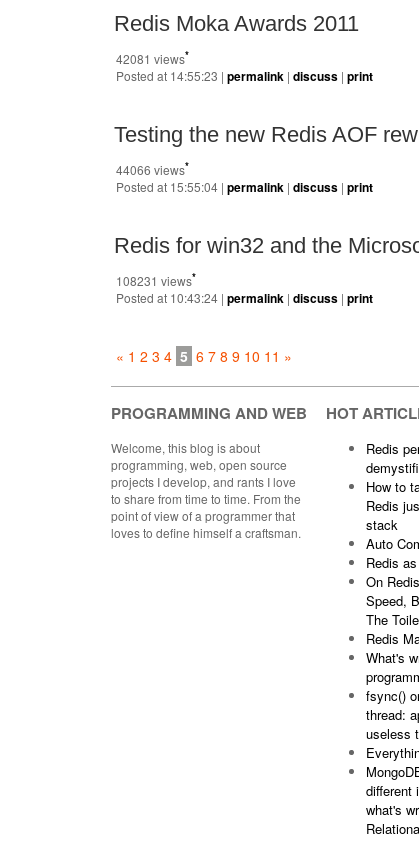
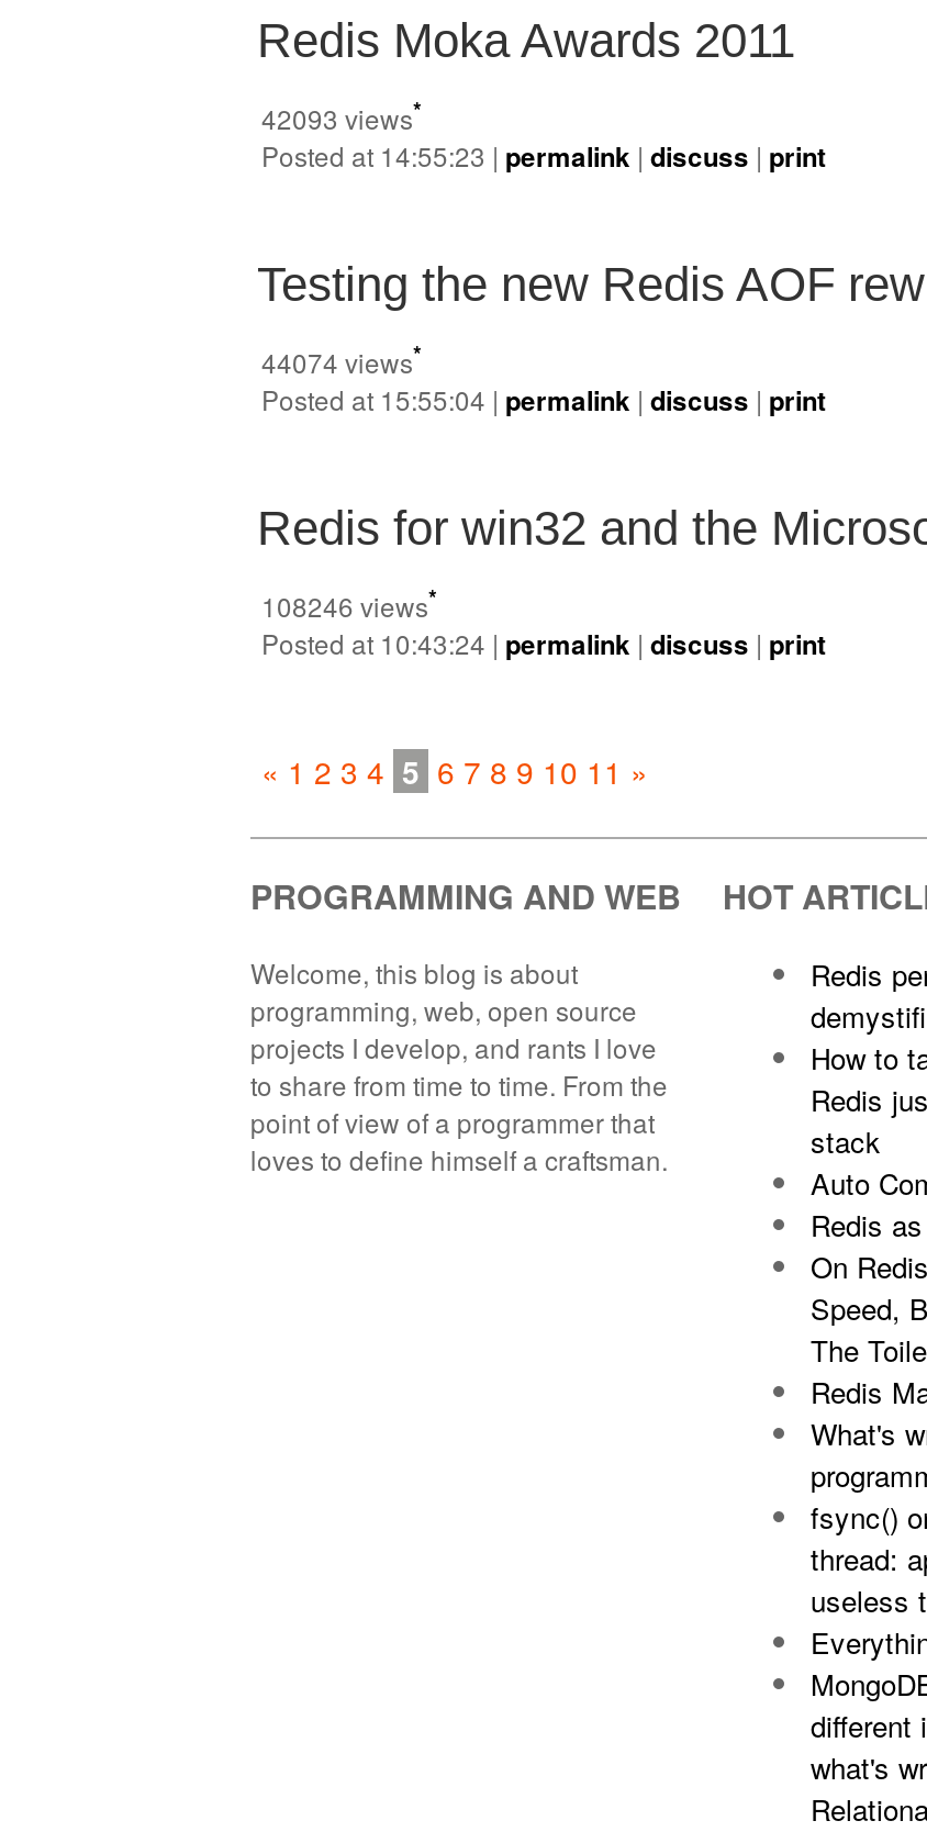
[116,48,189,67] 42081 views* -> [261,94,422,136] 42093 views*
[116,159,189,178] 44066 views* -> [261,338,422,380] 44074 views*
[116,270,196,289] 108231 views* -> [261,582,437,624] 108246 views*

